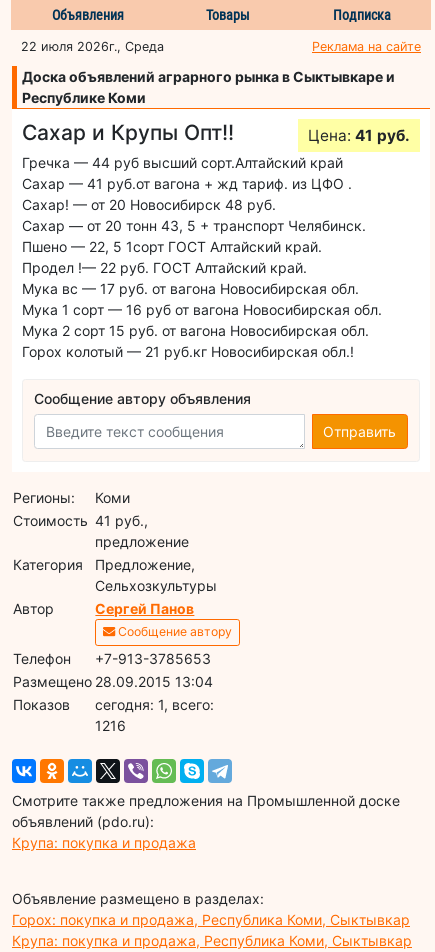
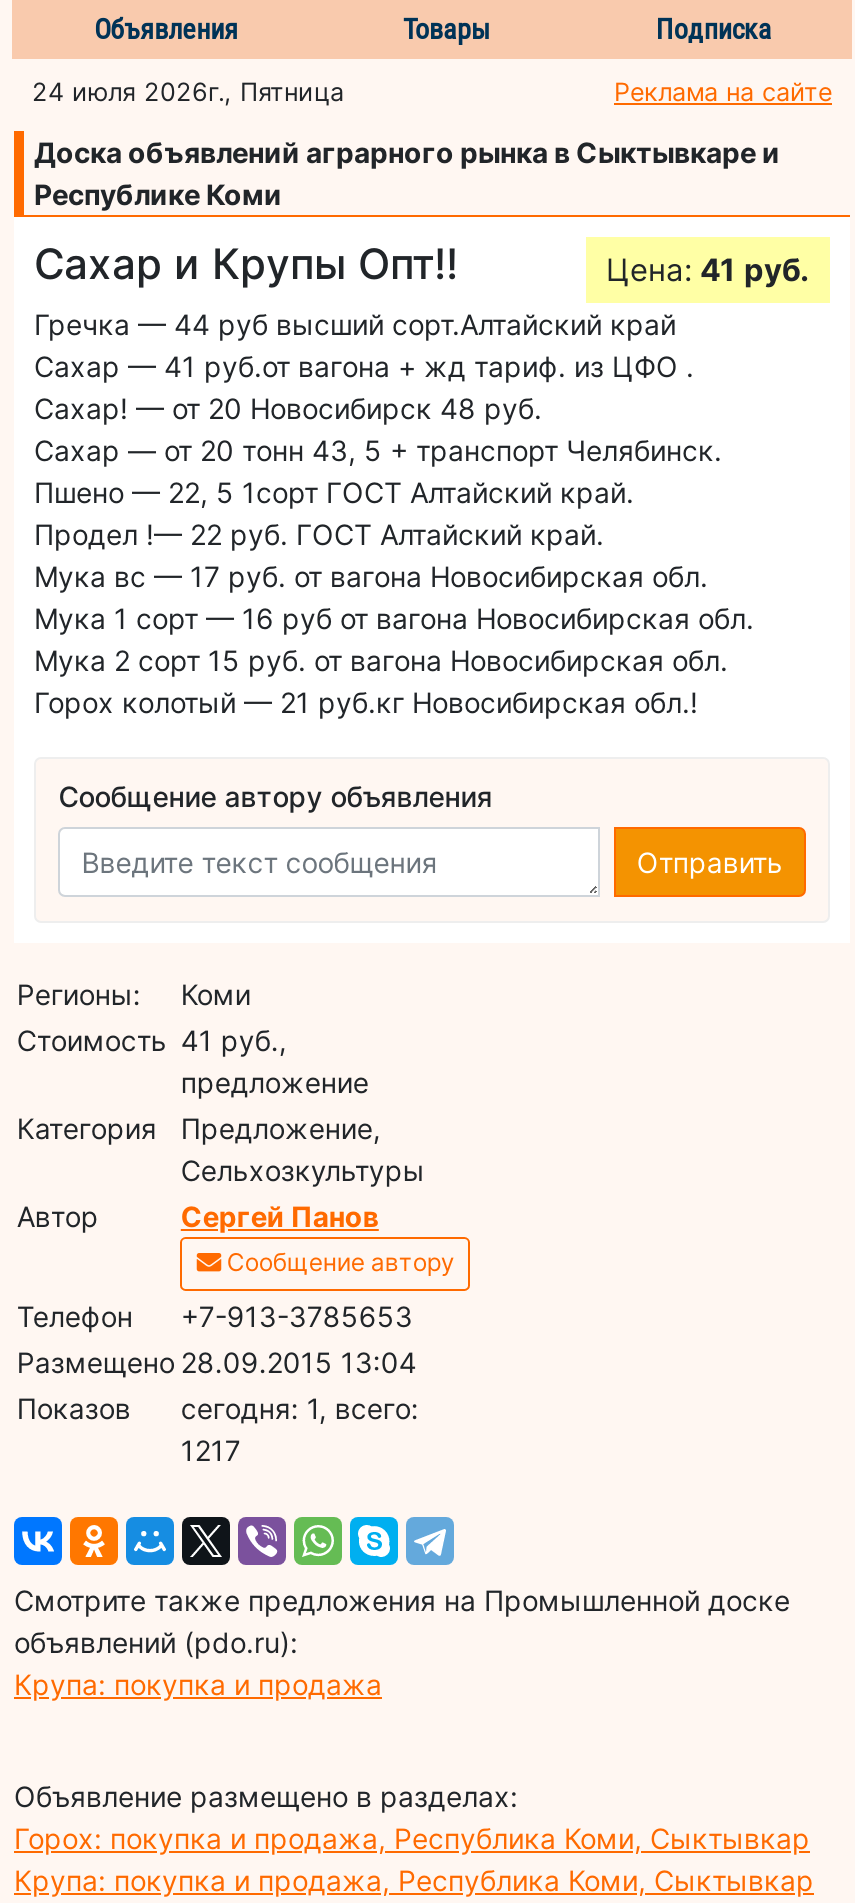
[21,39,164,54] 22 июля 2026г., Среда -> [32,76,344,106] 24 июля 2026г., Пятница
[95,717,126,734] 1216 -> [181,1432,241,1466] 1217

